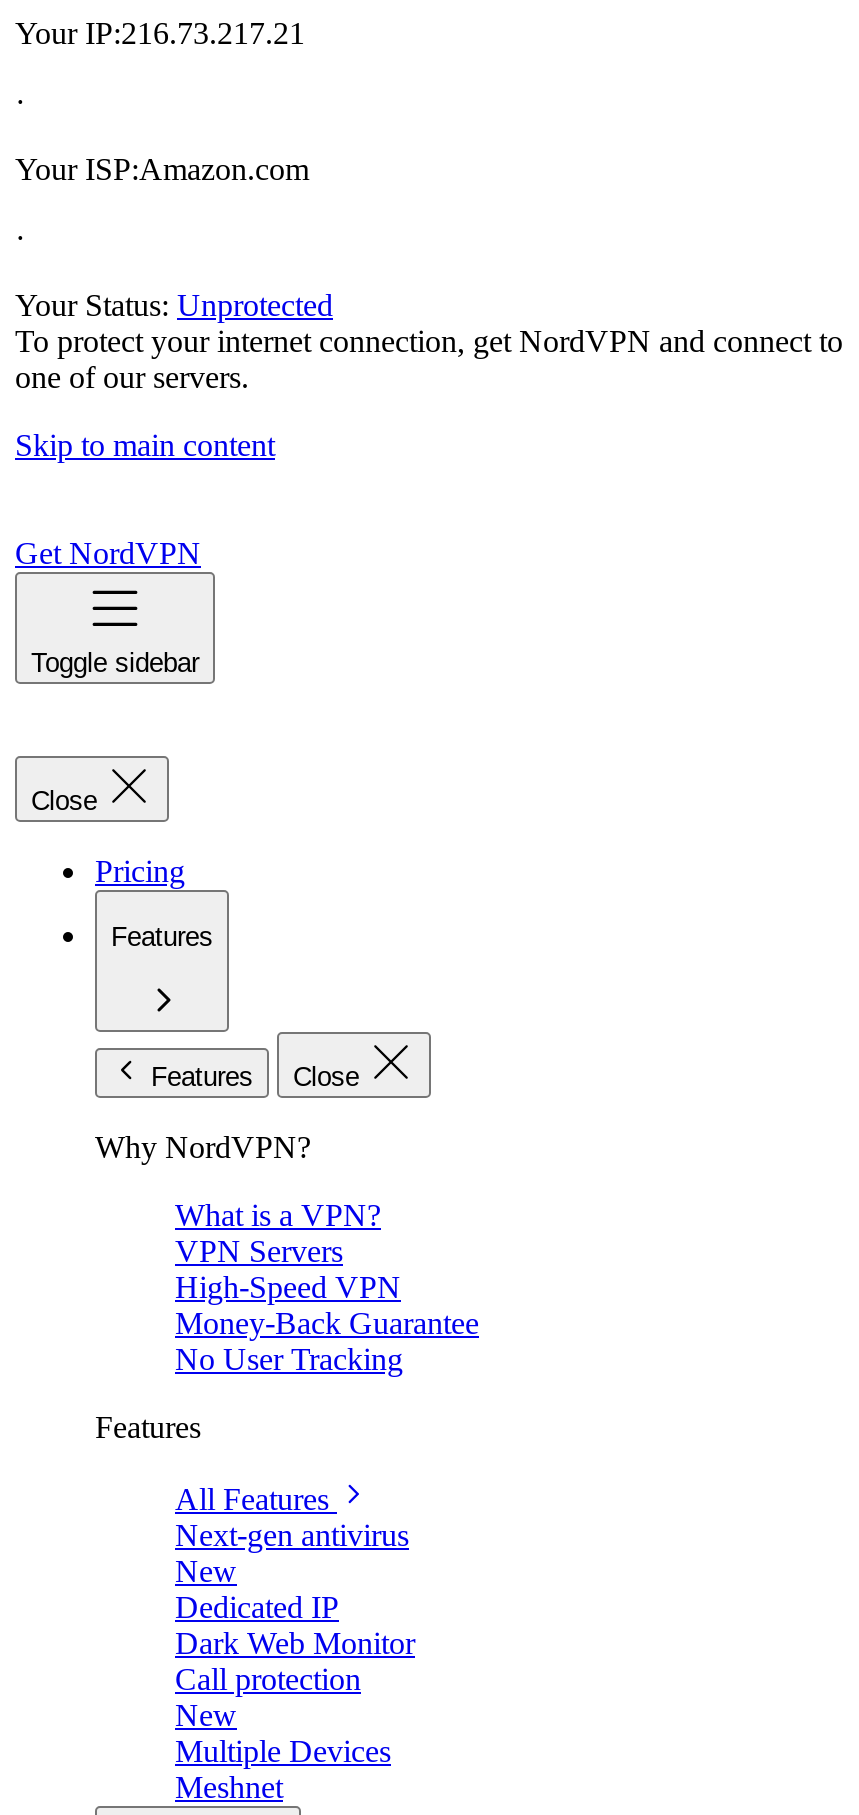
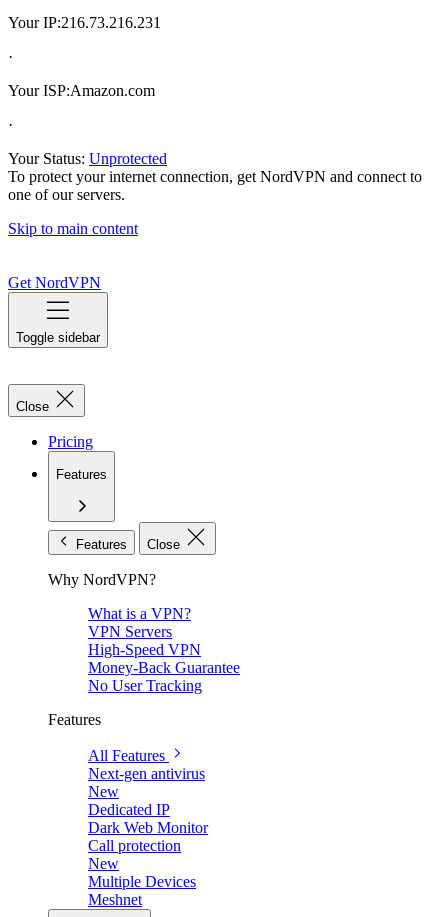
[15,16,305,50] Your IP:216.73.217.21 -> [8,14,161,31] Your IP:216.73.216.231

